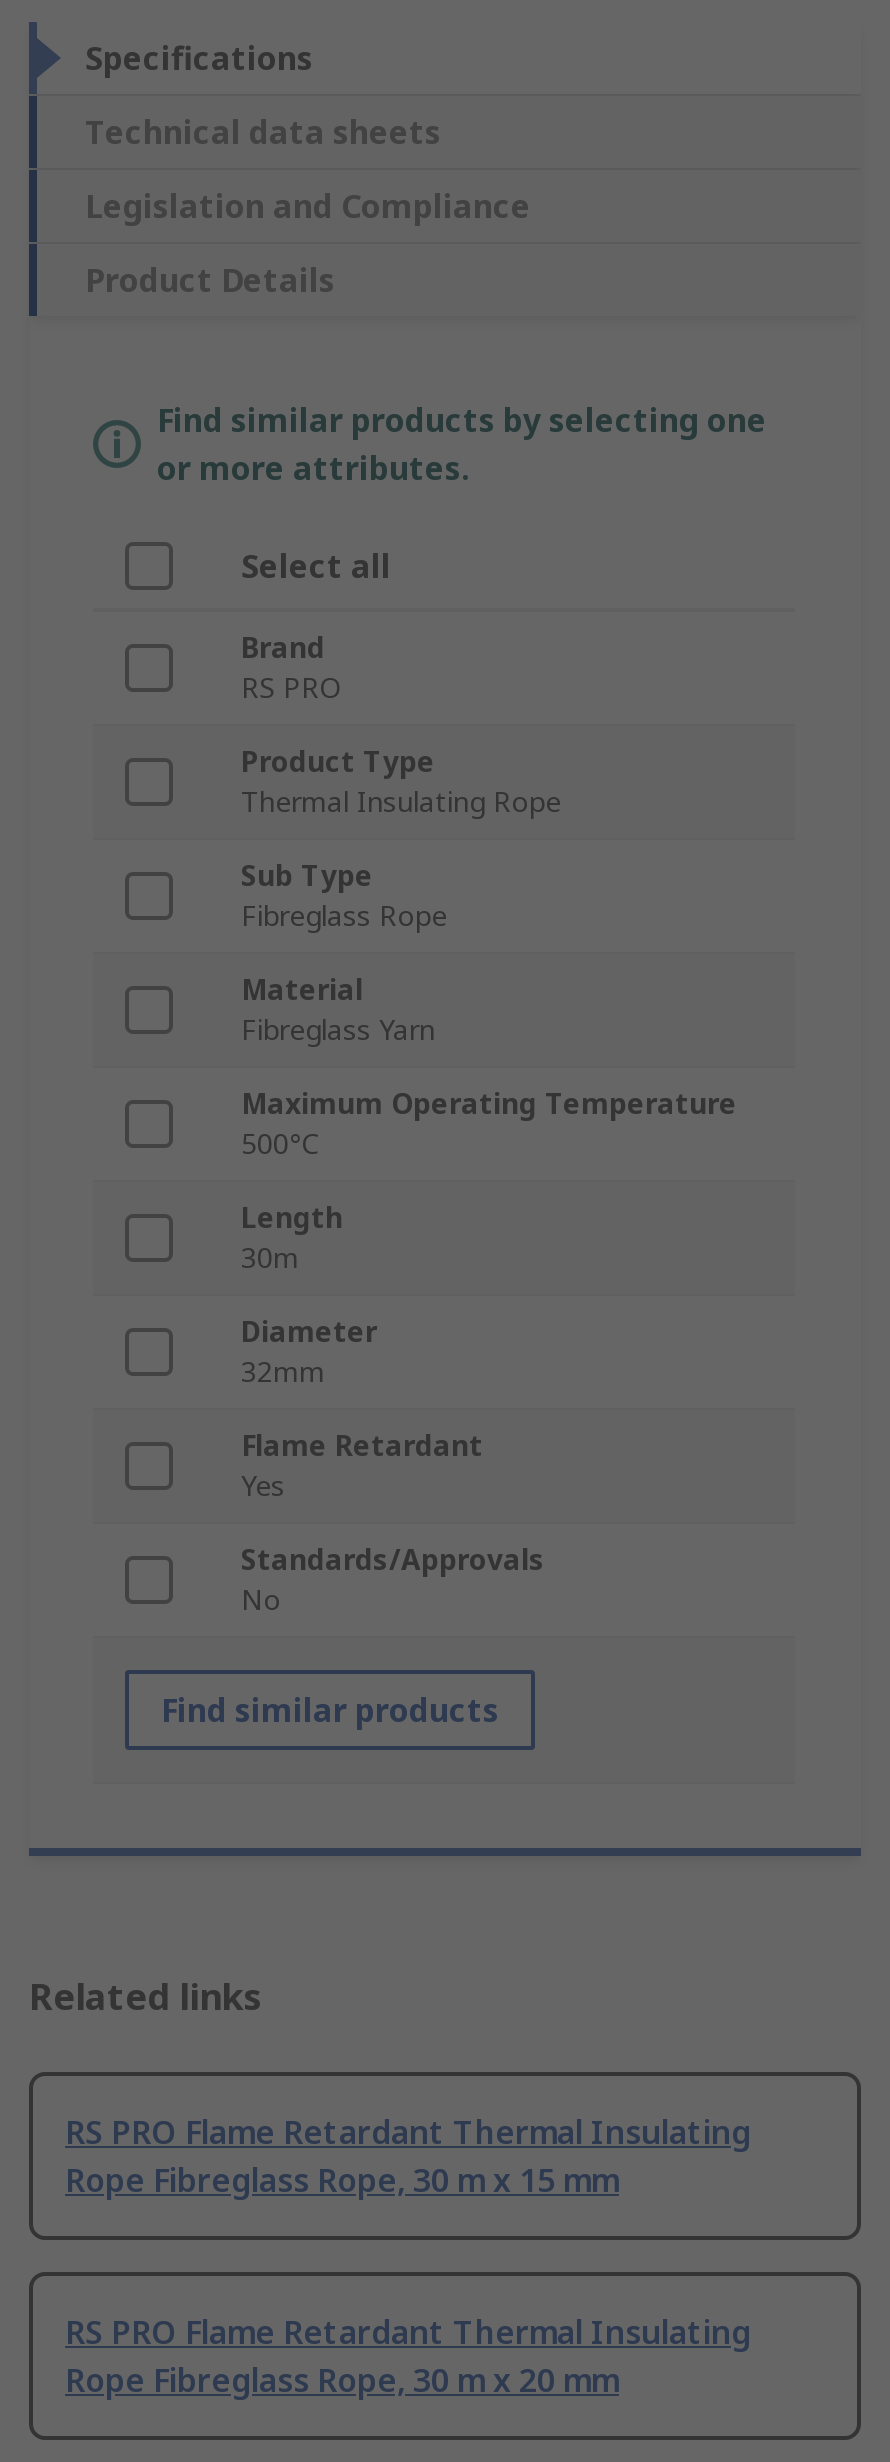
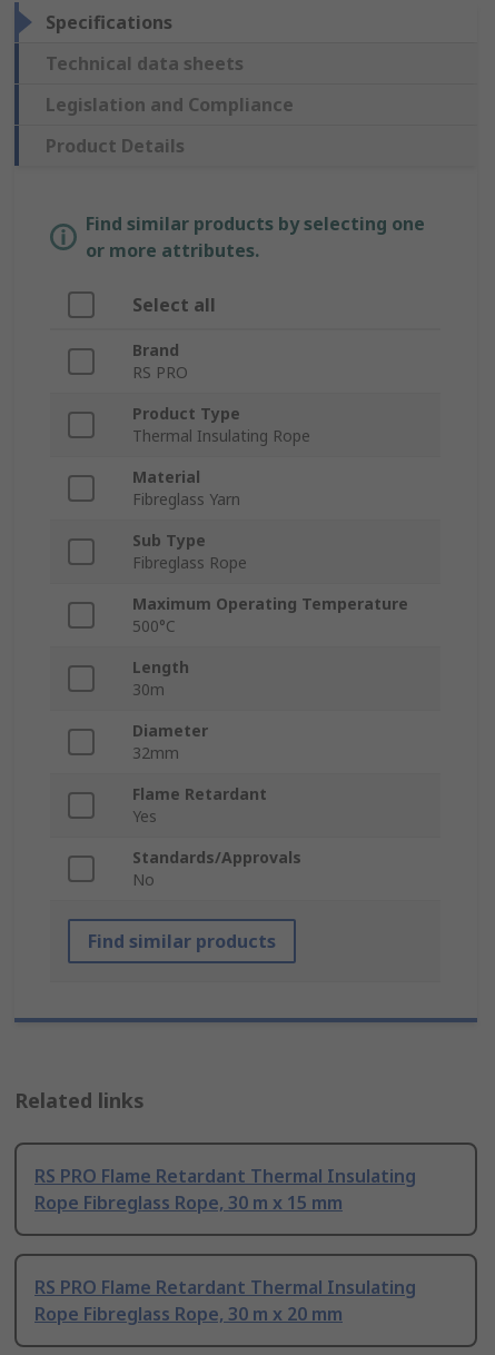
moved [241,856,447,934] -> [132,529,247,573]: Sub Type | Fibreglass Rope
moved [241,970,435,1048] -> [132,466,240,509]: Material | Fibreglass Yarn

